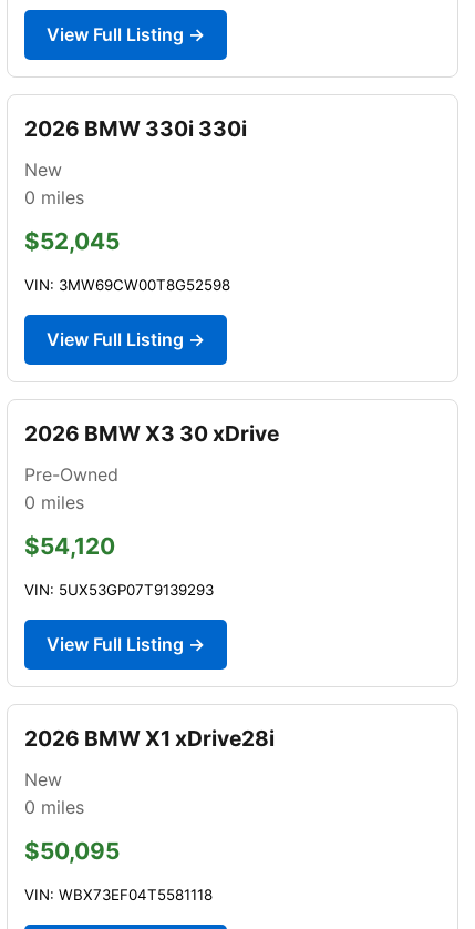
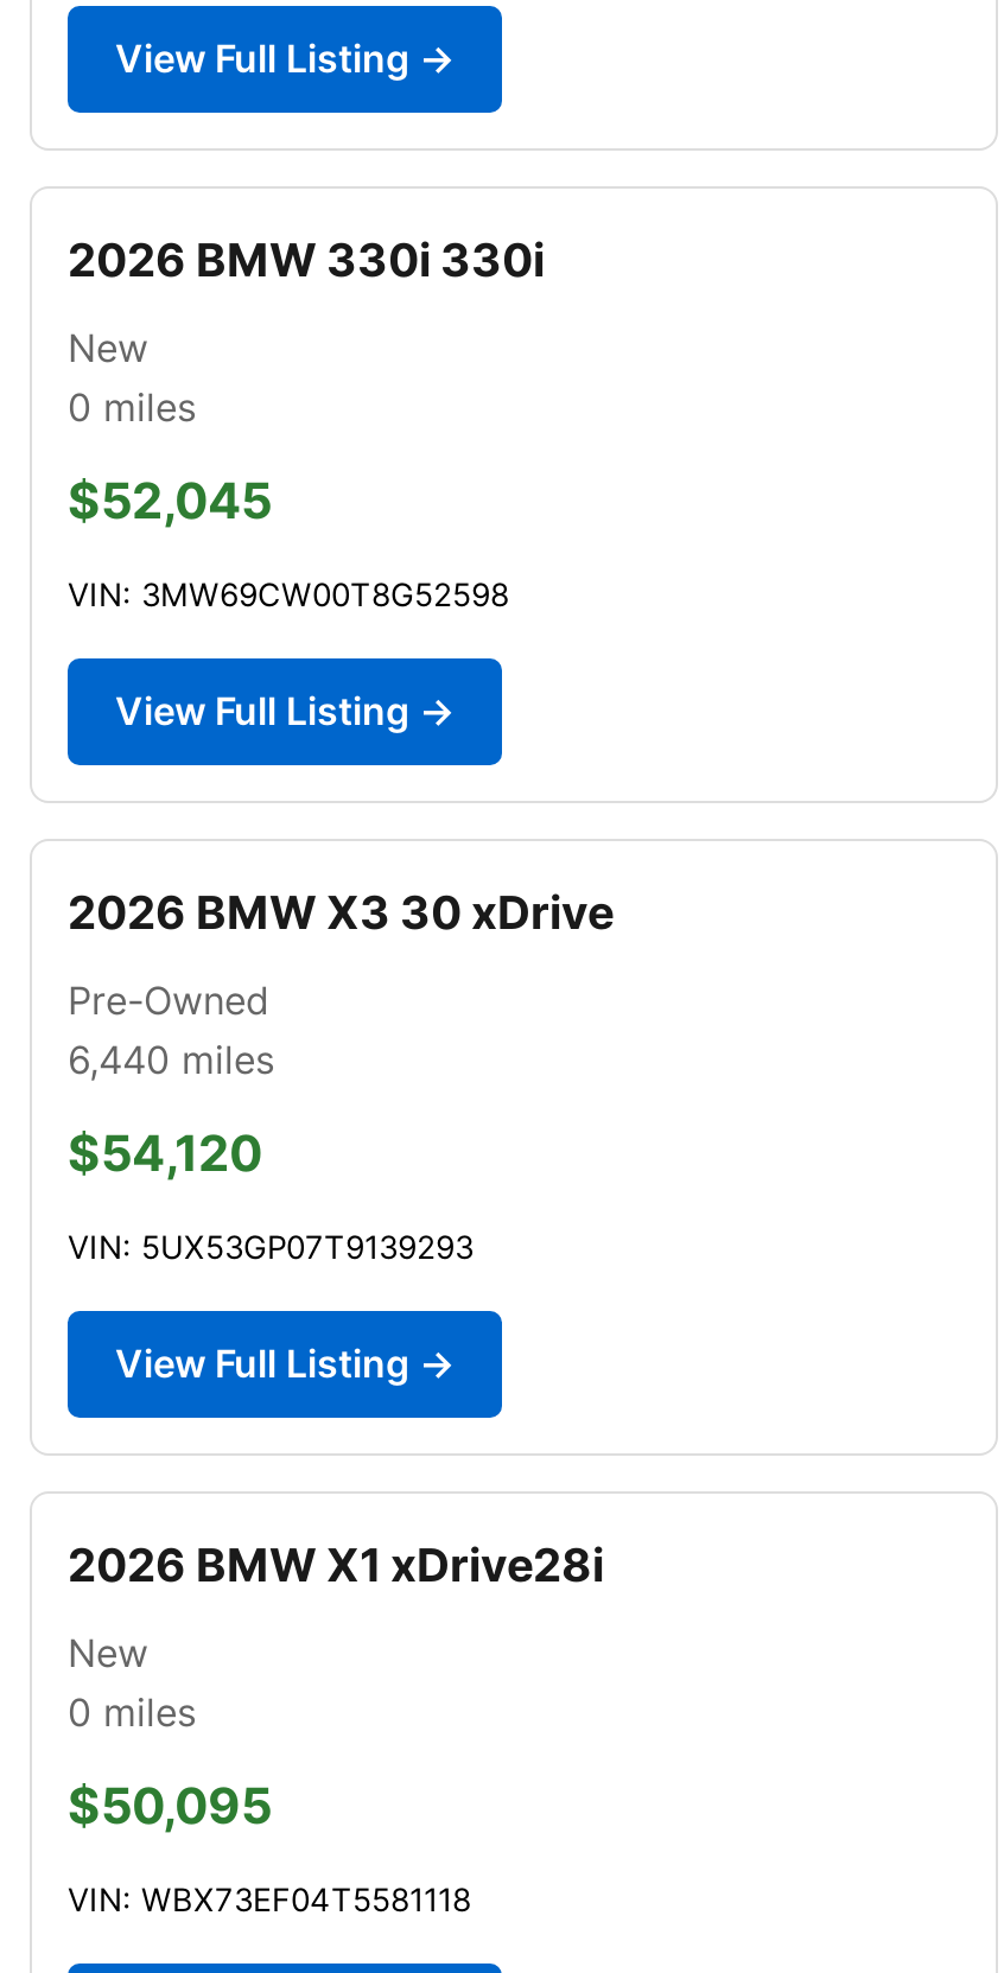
[24,491,84,513] 0 miles -> [68,1035,274,1083] 6,440 miles

